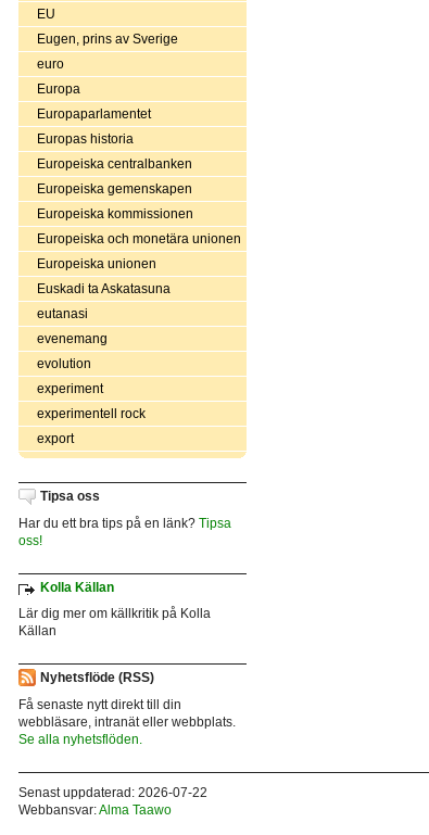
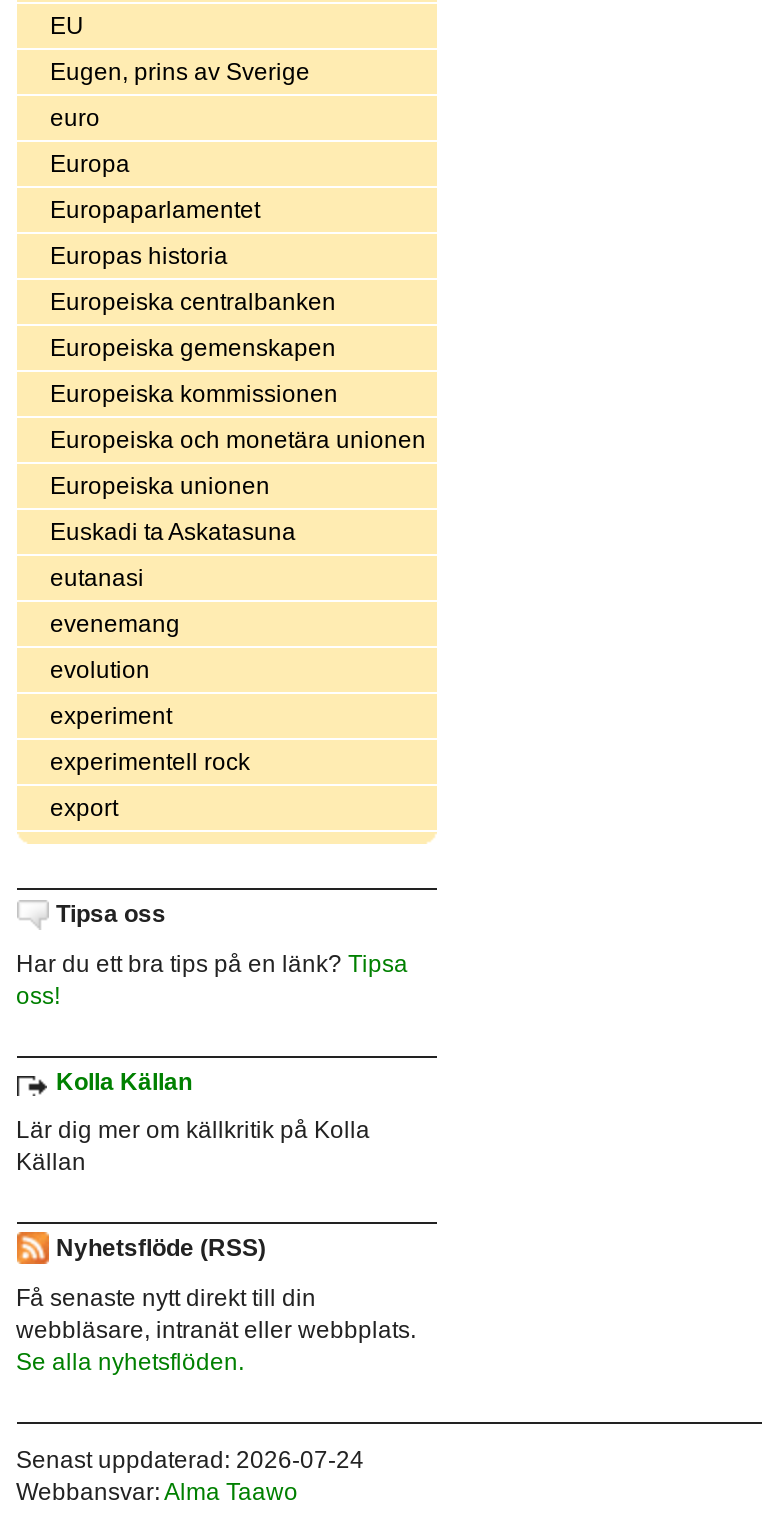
[18,785,207,800] Senast uppdaterad: 2026-07-22 -> [16,1445,364,1473] Senast uppdaterad: 2026-07-24

